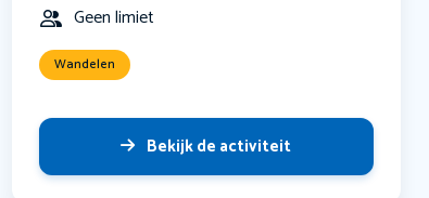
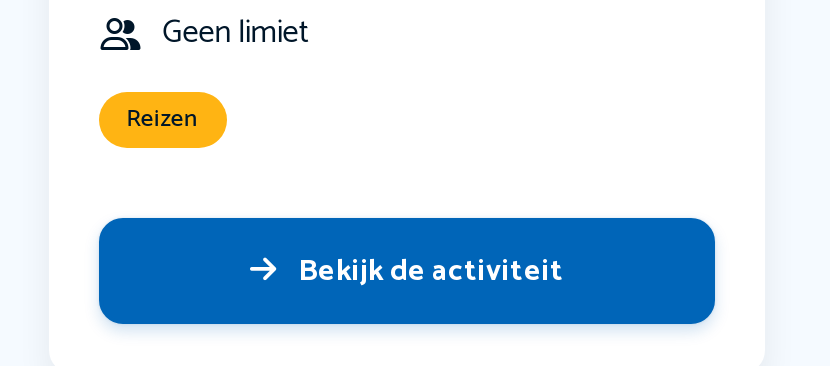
[54,54,115,75] Wandelen -> [127,101,199,139] Reizen

